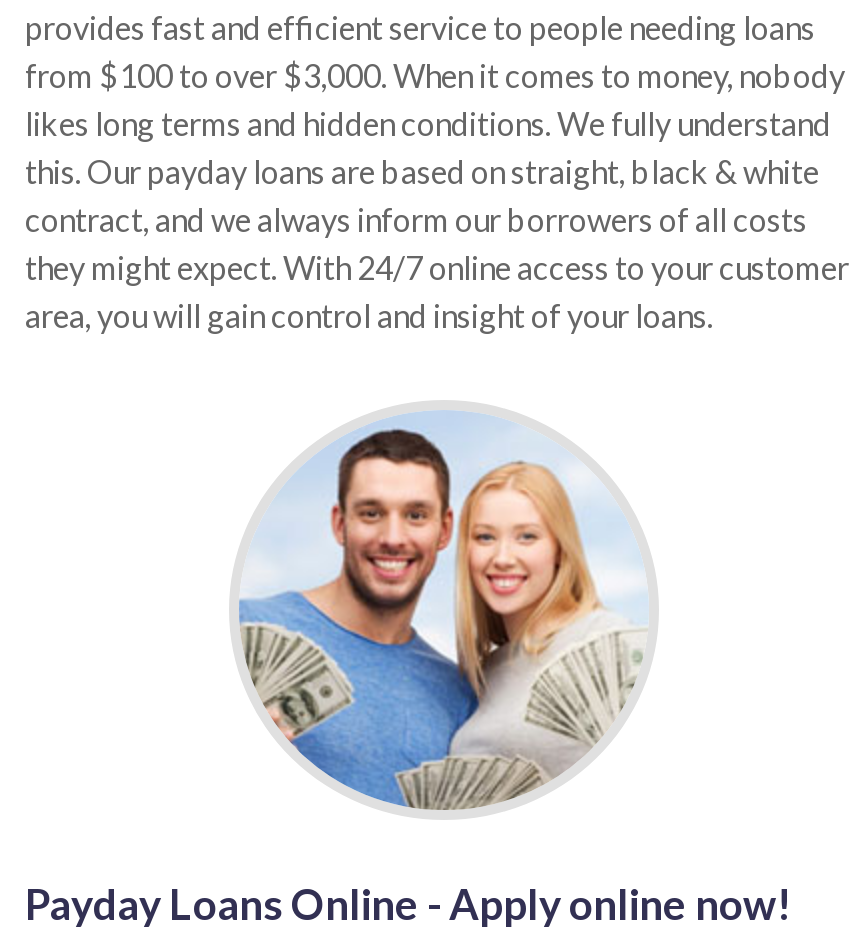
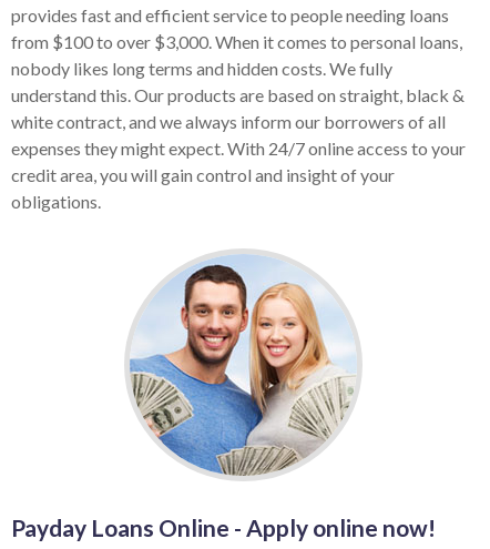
[25,56,849,334] from $100 to over $3,000. When it comes to money, nobody | likes long terms and hidden conditions. We fully understand | this. Our payday loans are based on straight, black & white | contract, and we always inform our borrowers of all costs | they might expect. With 24/7 online access to your customer | area, you will gain control and insight of your loans. -> [11,31,466,212] from $100 to over $3,000. When it comes to personal loans, | nobody likes long terms and hidden costs. We fully | understand this. Our products are based on straight, black & | white contract, and we always inform our borrowers of all | expenses they might expect. With 24/7 online access to your | credit area, you will gain control and insight of your | obligations.

